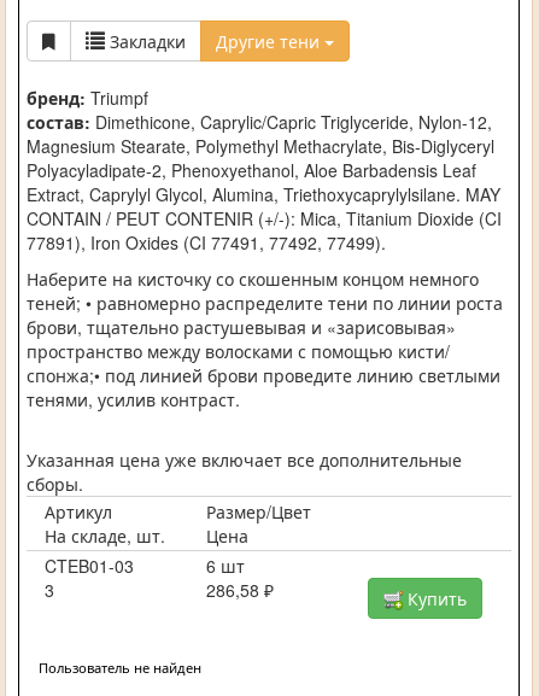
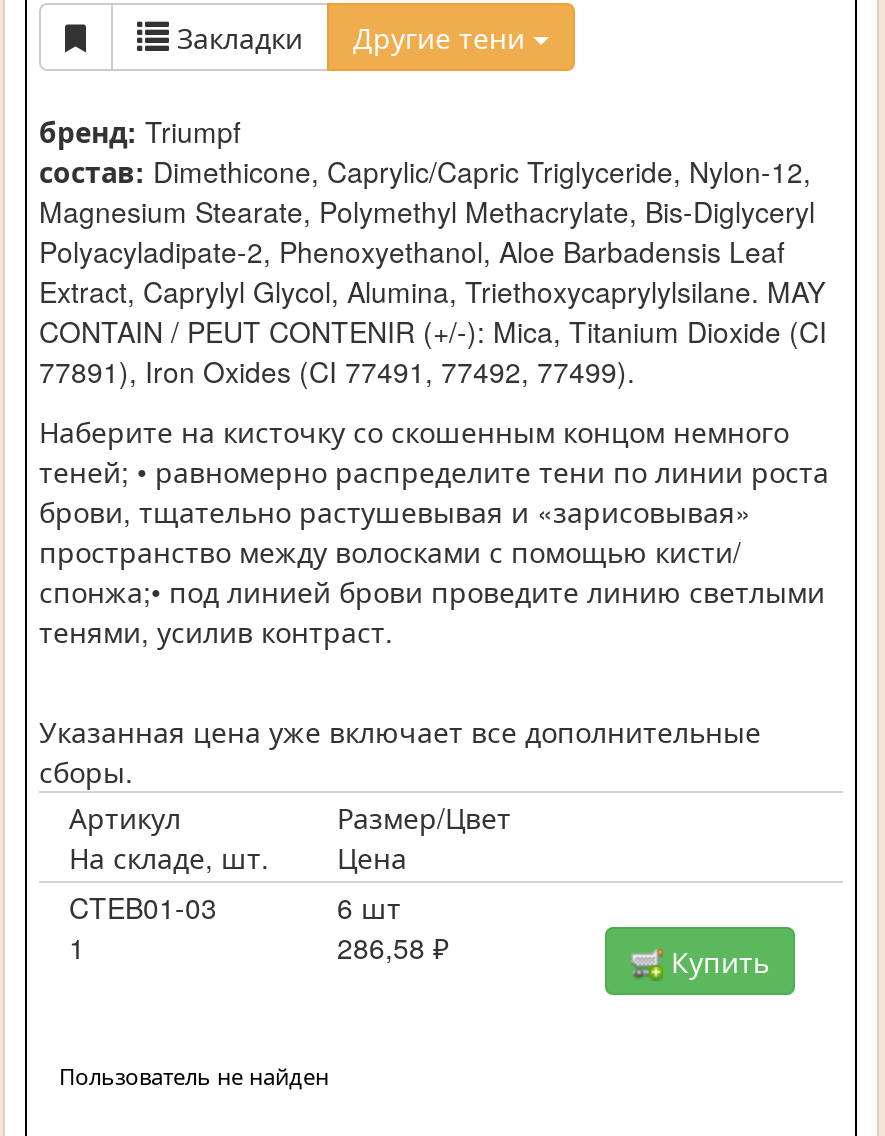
[45,578,54,602] 3 -> [69,926,85,966] 1

